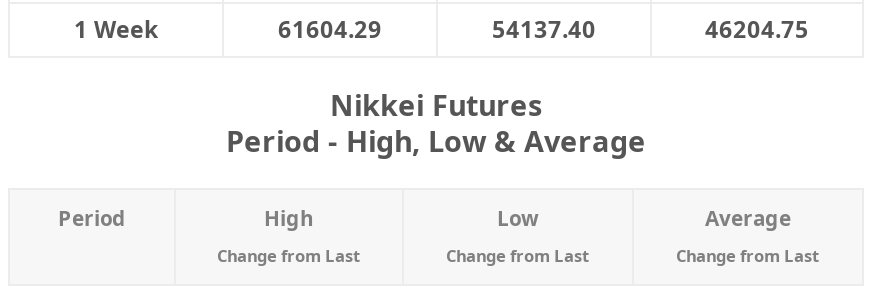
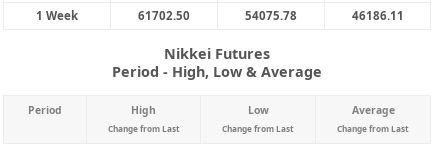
[278,13,382,43] 61604.29 -> [138,8,190,23] 61702.50
[492,13,596,43] 54137.40 -> [245,8,297,23] 54075.78
[705,13,809,43] 46204.75 -> [351,8,403,23] 46186.11

